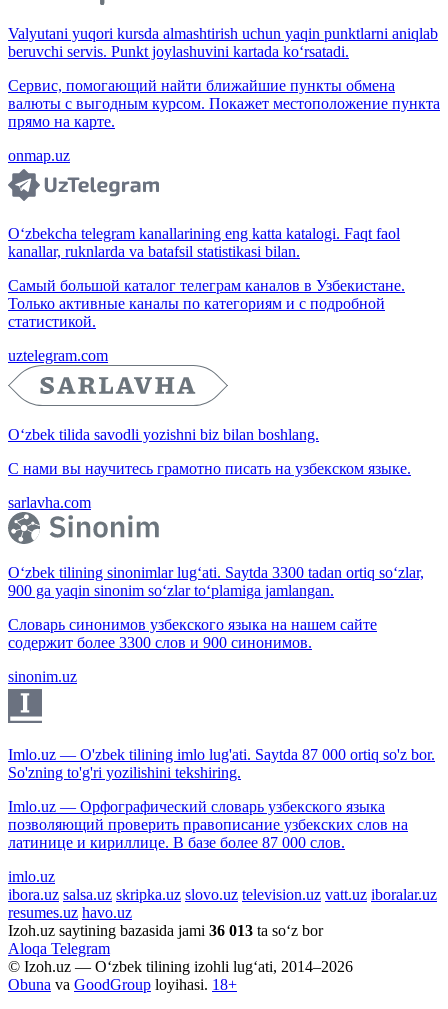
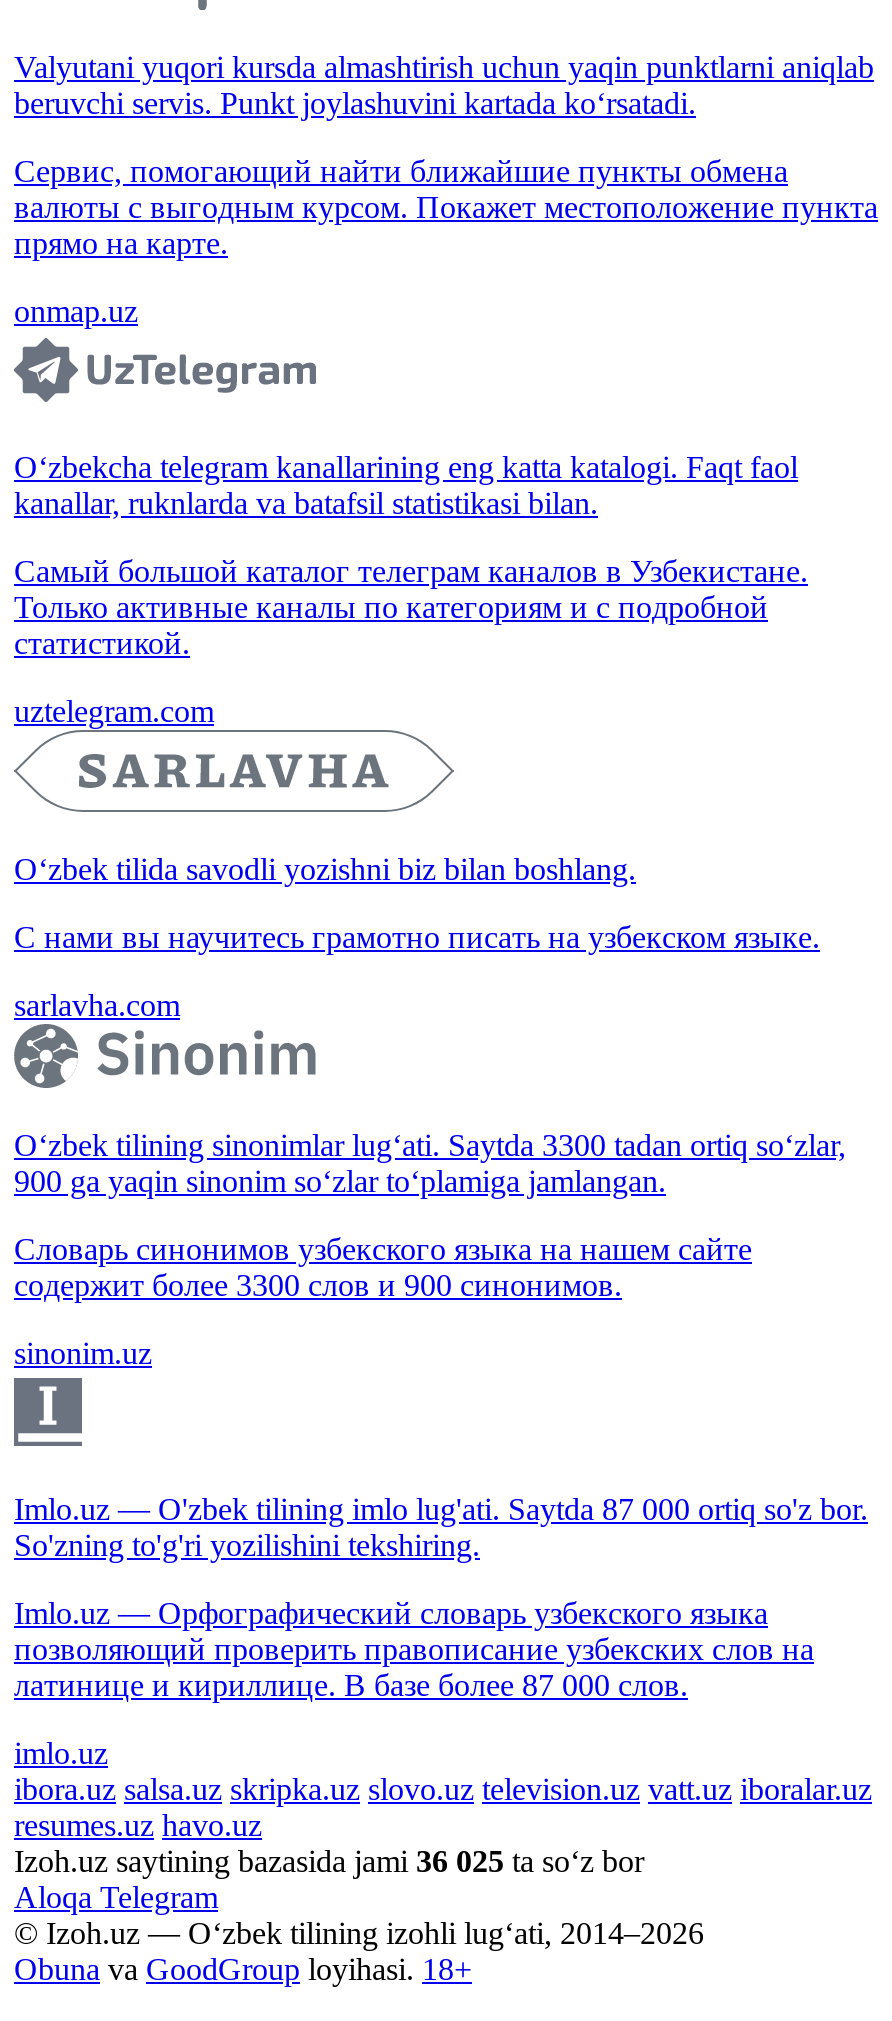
[8,922,323,939] Izoh.uz saytining bazasida jami 36 013 ta so‘z bor -> [14,1844,644,1878] Izoh.uz saytining bazasida jami 36 025 ta so‘z bor

